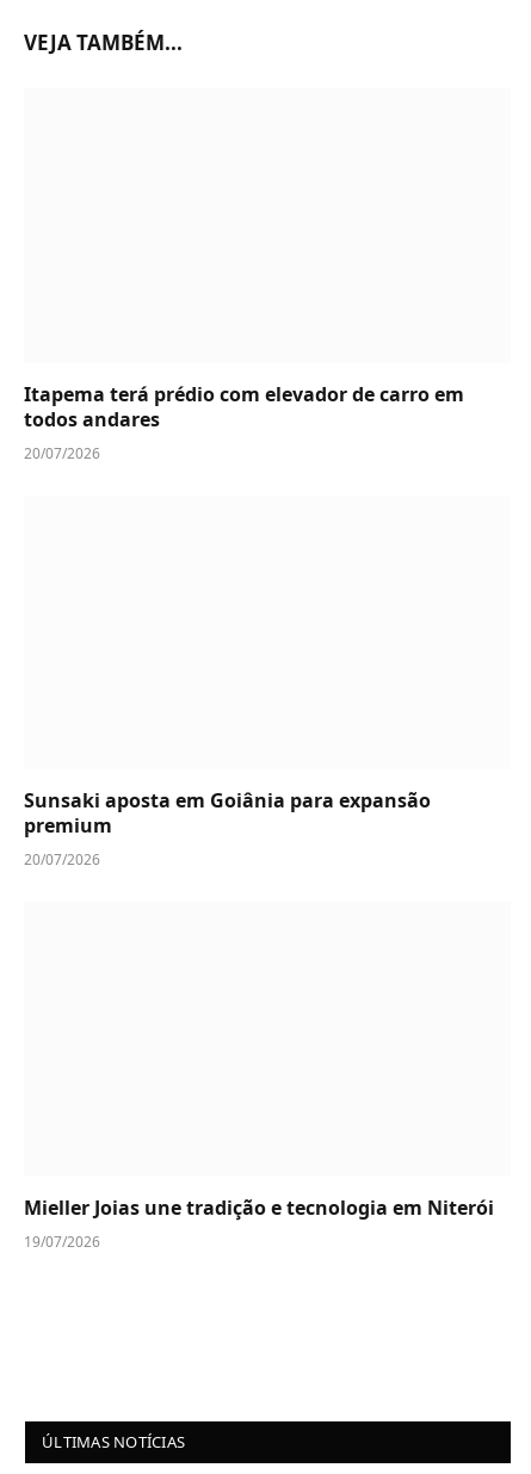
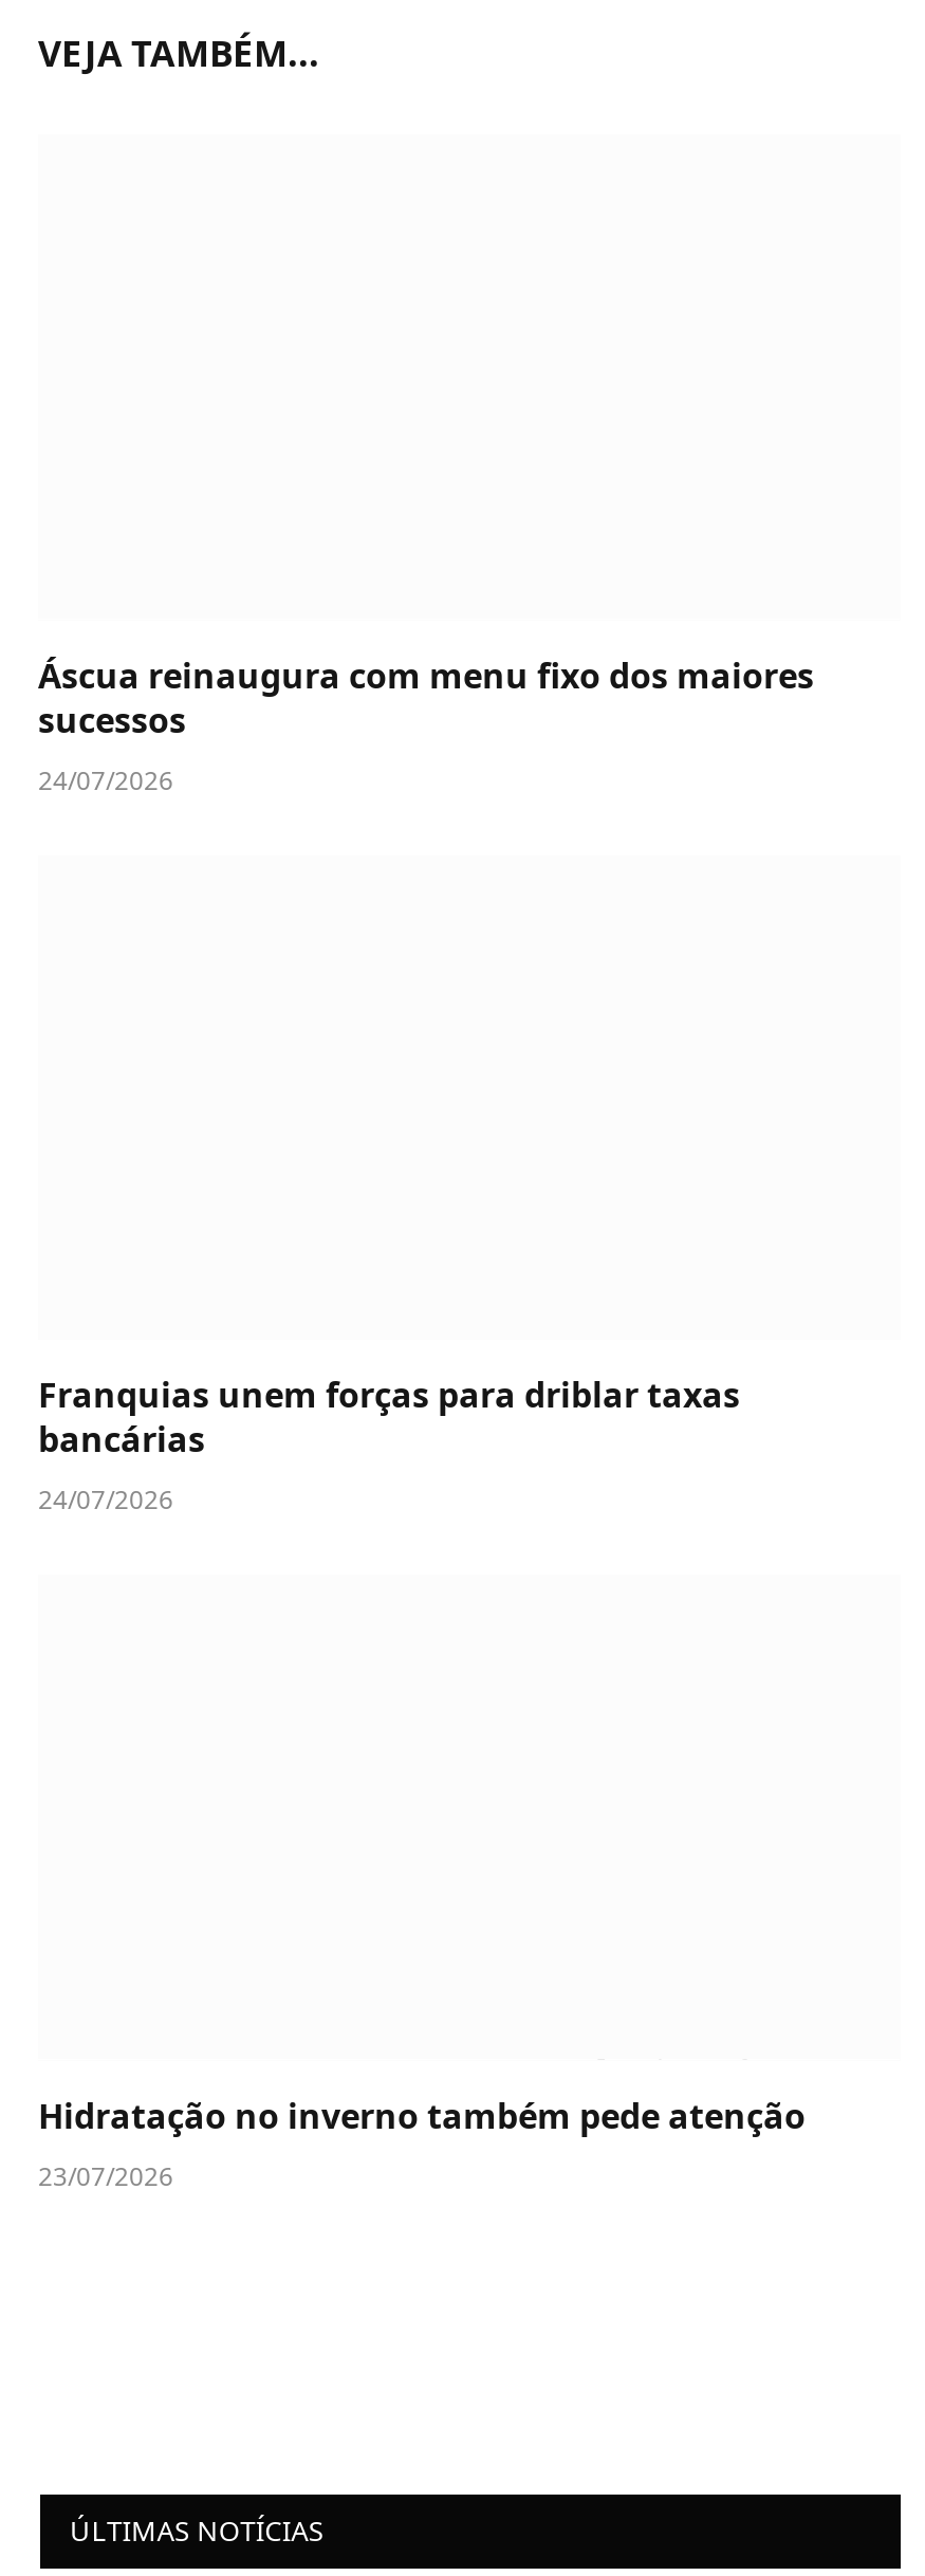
[24,381,464,463] Itapema terá prédio com elevador de carro em | todos andares | 20/07/2026 -> [38,652,814,798] Áscua reinaugura com menu fixo dos maiores | sucessos | 24/07/2026
[24,788,431,870] Sunsaki aposta em Goiânia para expansão | premium | 20/07/2026 -> [38,1372,740,1518] Franquias unem forças para driblar taxas | bancárias | 24/07/2026
[24,1194,494,1252] Mieller Joias une tradição e tecnologia em Niterói | 19/07/2026 -> [38,2093,806,2194] Hidratação no inverno também pede atenção | 23/07/2026

